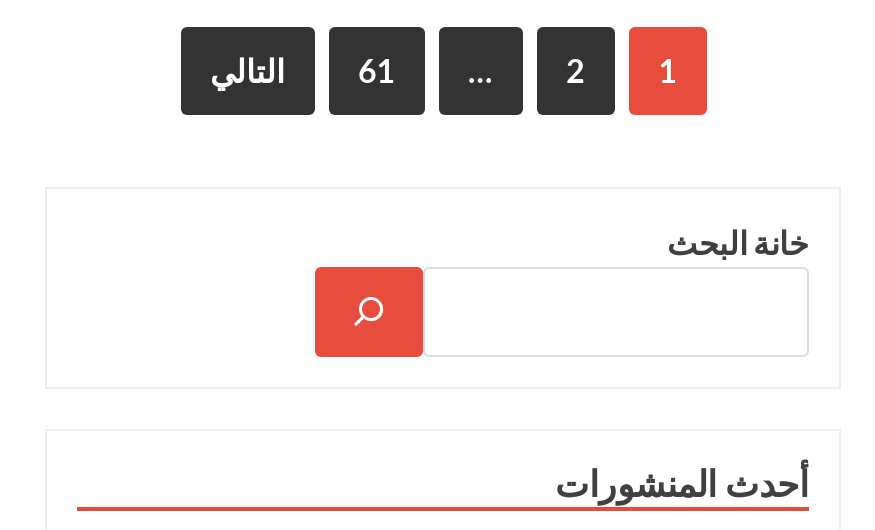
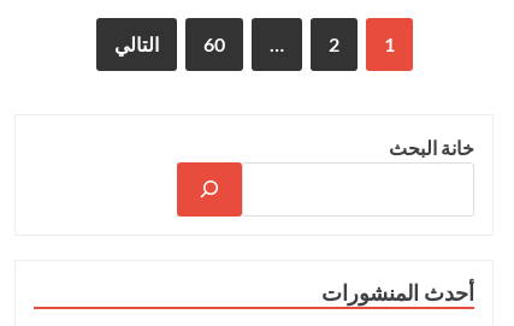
[358,50,394,88] 61 -> [203,32,224,55] 60

